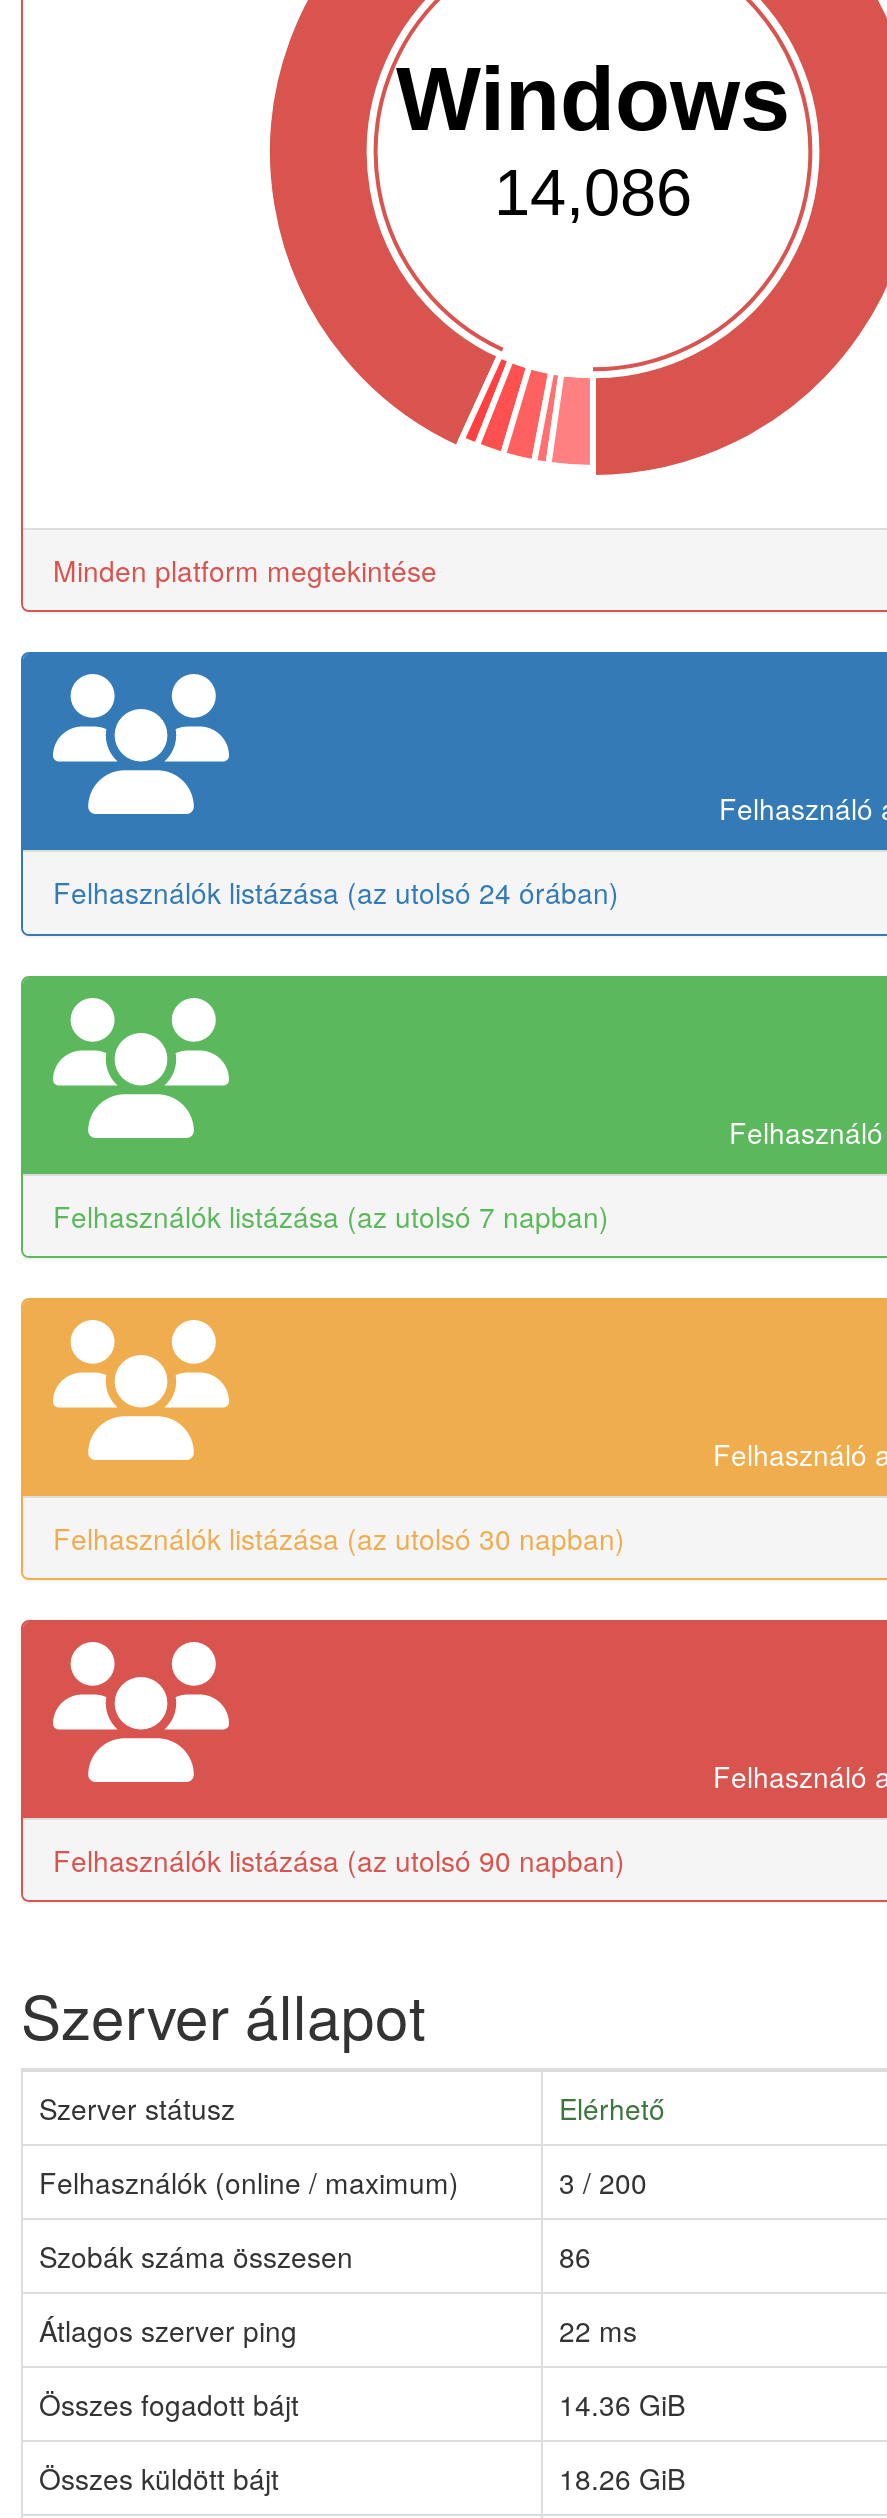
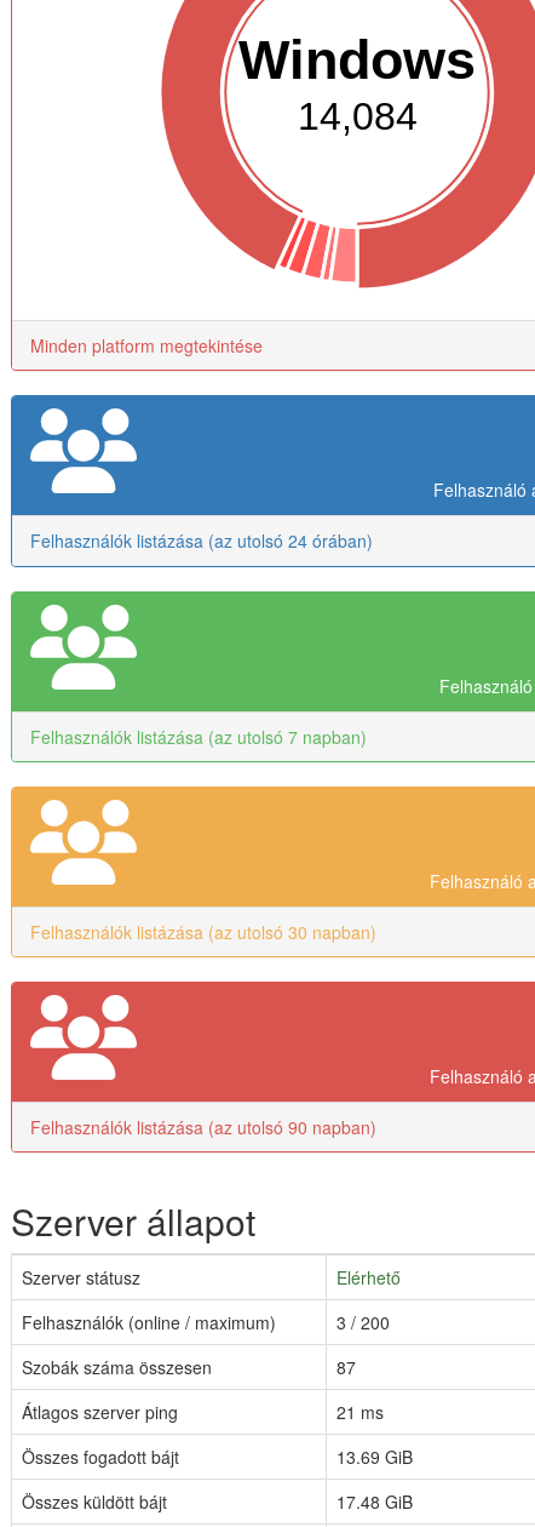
[494,157,692,230] 14,086 -> [297,95,417,139] 14,084
[559,2237,591,2277] 86 -> [336,1355,356,1380] 87
[559,2311,637,2351] 22 ms -> [336,1400,384,1424] 21 ms
[559,2385,685,2425] 14.36 GiB -> [336,1445,413,1469] 13.69 GiB
[559,2459,685,2499] 18.26 GiB -> [336,1490,413,1514] 17.48 GiB

